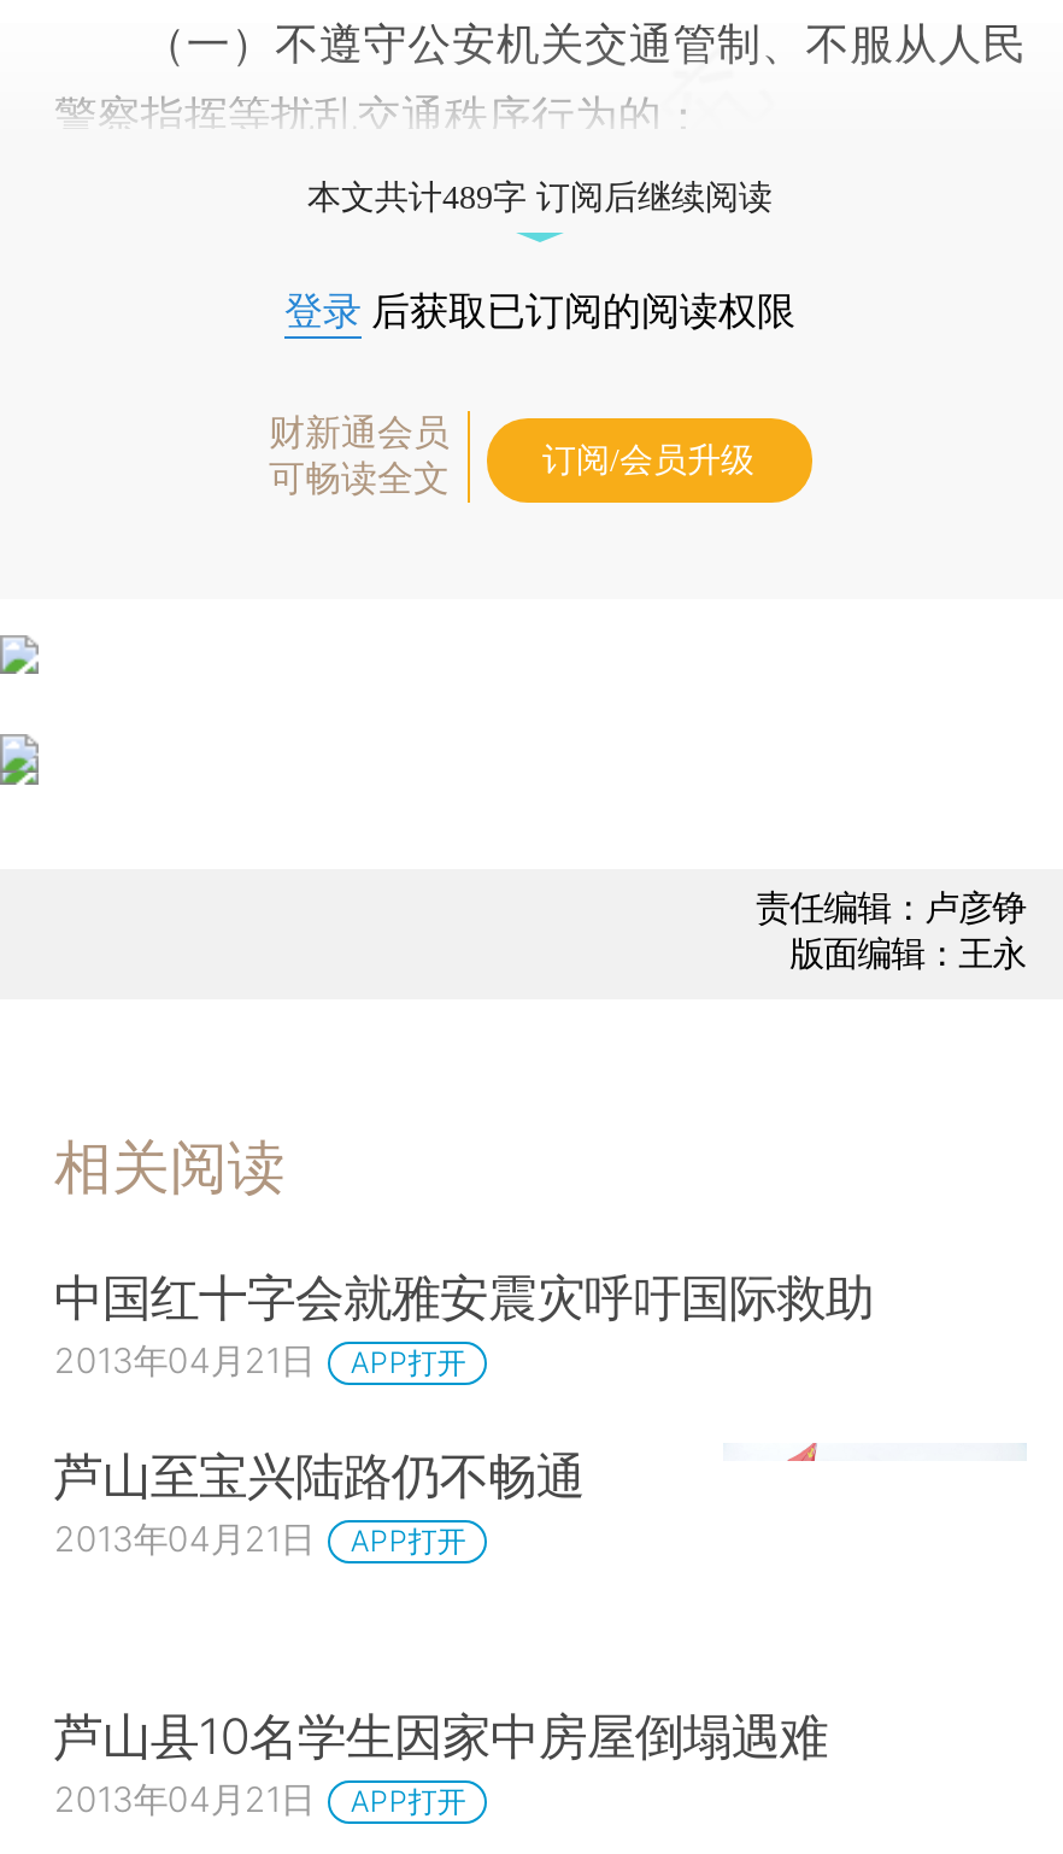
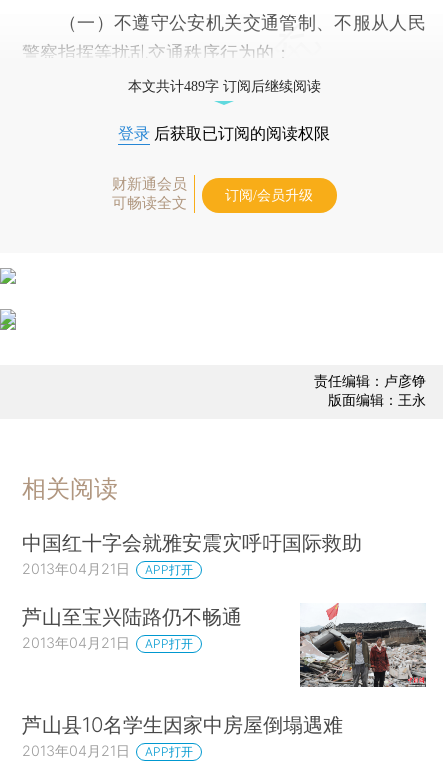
none -> [299,610,427,688] [image]

